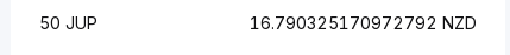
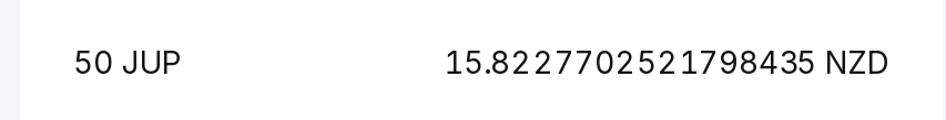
[250,13,477,33] 16.790325170972792 NZD -> [444,43,889,80] 15.8227702521798435 NZD

